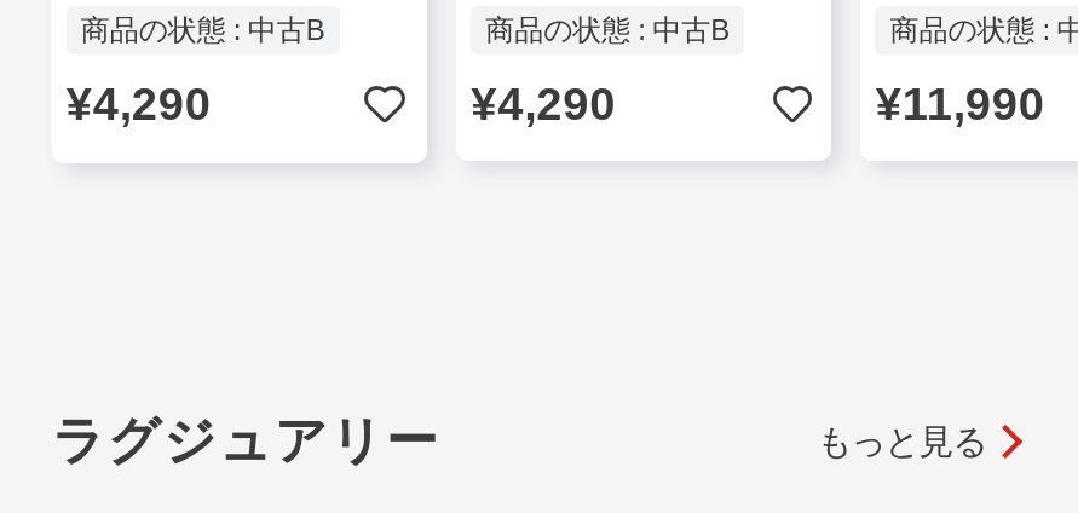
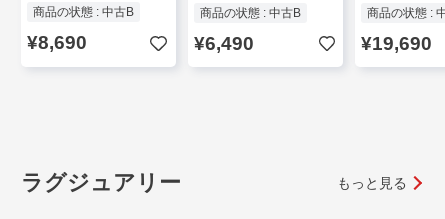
[66,78,211,129] ¥4,290 -> [27,32,87,53] ¥8,690
[471,78,616,129] ¥4,290 -> [194,33,254,54] ¥6,490
[875,78,1045,129] ¥11,990 -> [361,33,432,54] ¥19,690

